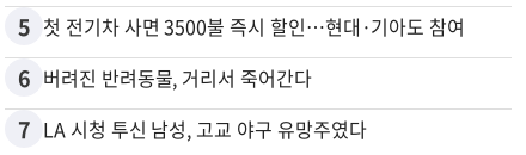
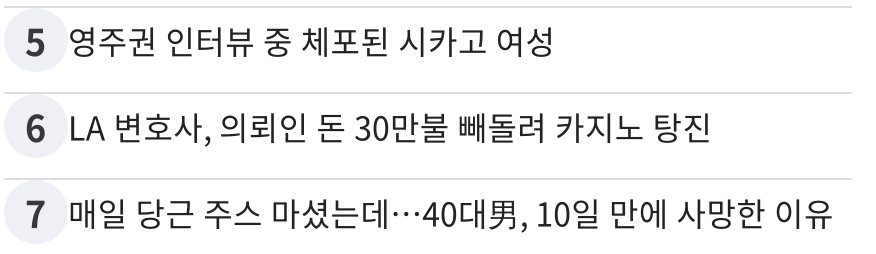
[17,10,465,42] 5 첫 전기차 사면 3500불 즉시 할인…현대·기아도 참여 -> [25,13,555,67] 5 영주권 인터뷰 중 체포된 시카고 여성
[17,61,312,94] 6 버려진 반려동물, 거리서 죽어간다 -> [25,99,712,153] 6 LA 변호사, 의뢰인 돈 30만불 빼돌려 카지노 탕진
[17,113,366,145] 7 LA 시청 투신 남성, 고교 야구 유망주였다 -> [25,185,834,239] 7 매일 당근 주스 마셨는데…40대男, 10일 만에 사망한 이유

